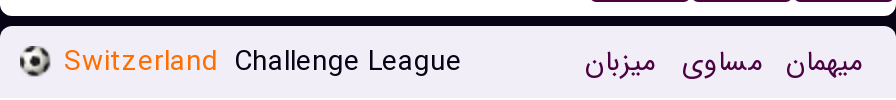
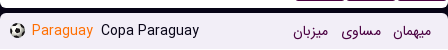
[64,40,462,84] Switzerland Challenge League -> [32,20,199,42] Paraguay Copa Paraguay

